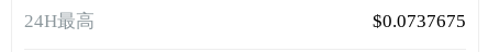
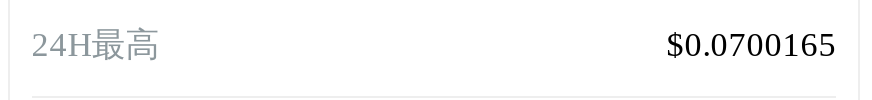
[373,10,466,31] $0.0737675 -> [666,25,836,63] $0.0700165

